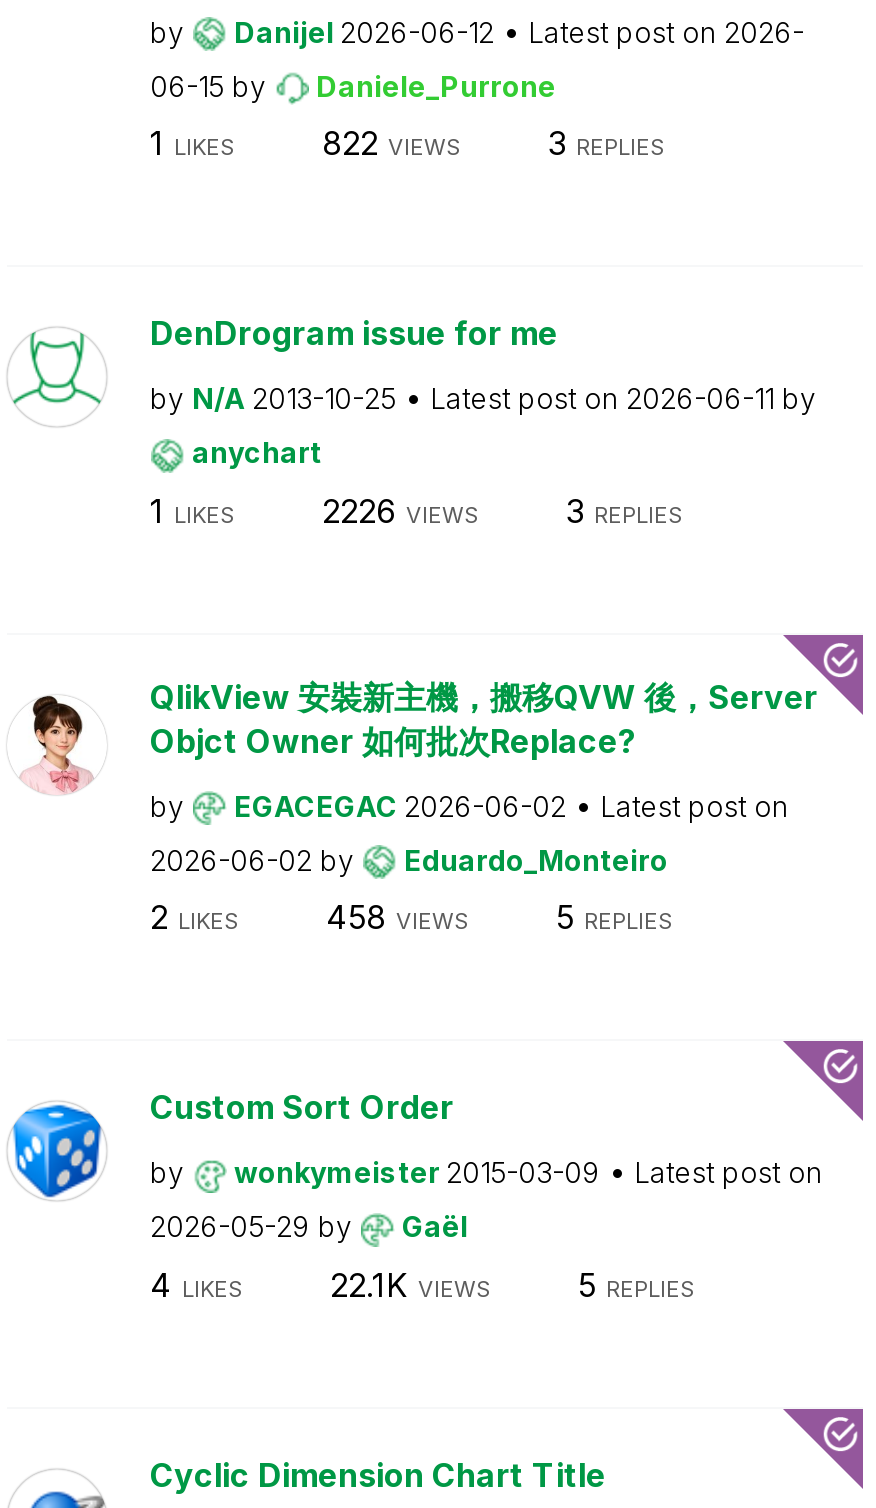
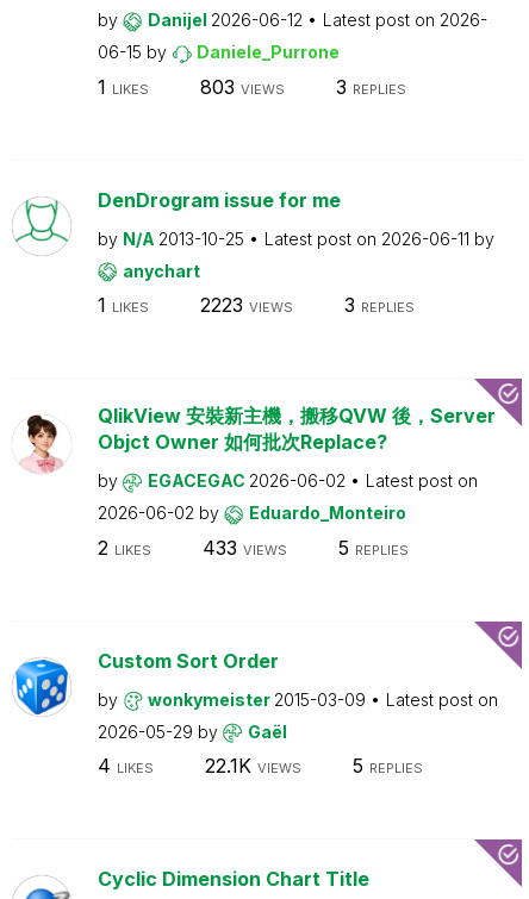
[150,123,666,163] 1 LIKES 822 VIEWS 3 REPLIES -> [97,74,406,98] 1 LIKES 803 VIEWS 3 REPLIES
[150,490,684,530] 1 LIKES 2226 VIEWS 3 REPLIES -> [97,293,414,317] 1 LIKES 2223 VIEWS 3 REPLIES
[150,897,674,937] 2 LIKES 458 VIEWS 5 REPLIES -> [97,535,408,559] 2 LIKES 433 VIEWS 5 REPLIES

